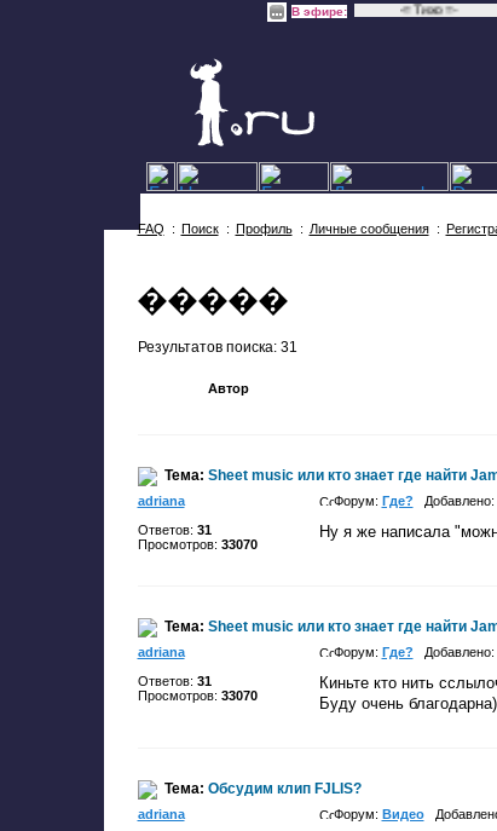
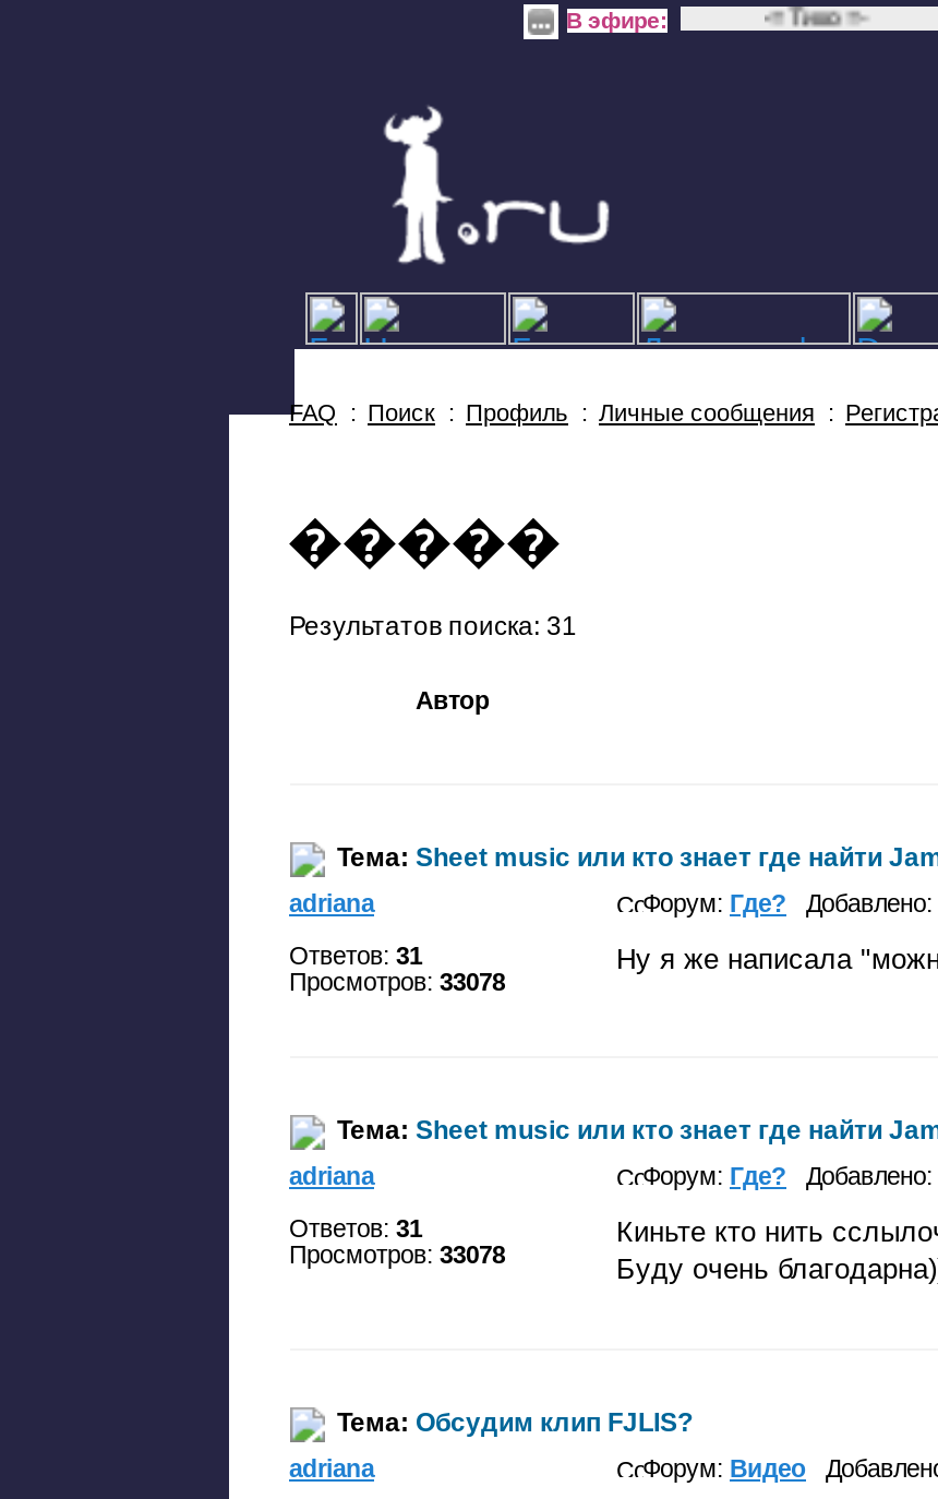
[137,537,257,552] Просмотров: 33070 -> [289,969,505,995] Просмотров: 33078
[137,688,257,703] Просмотров: 33070 -> [289,1242,505,1268] Просмотров: 33078

